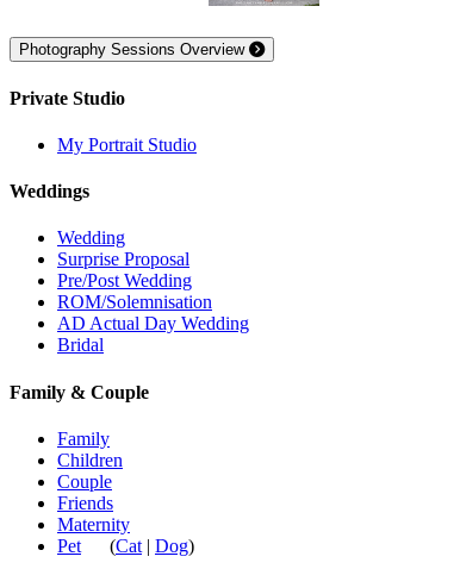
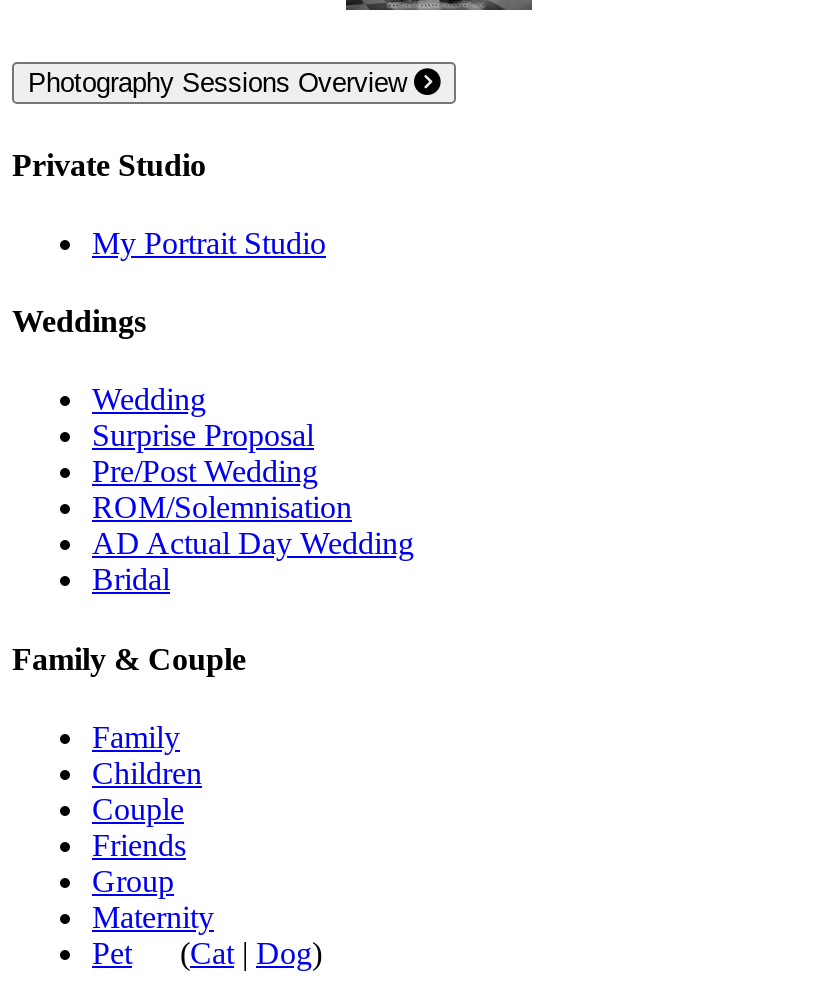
none -> [92,864,174,898] Group

